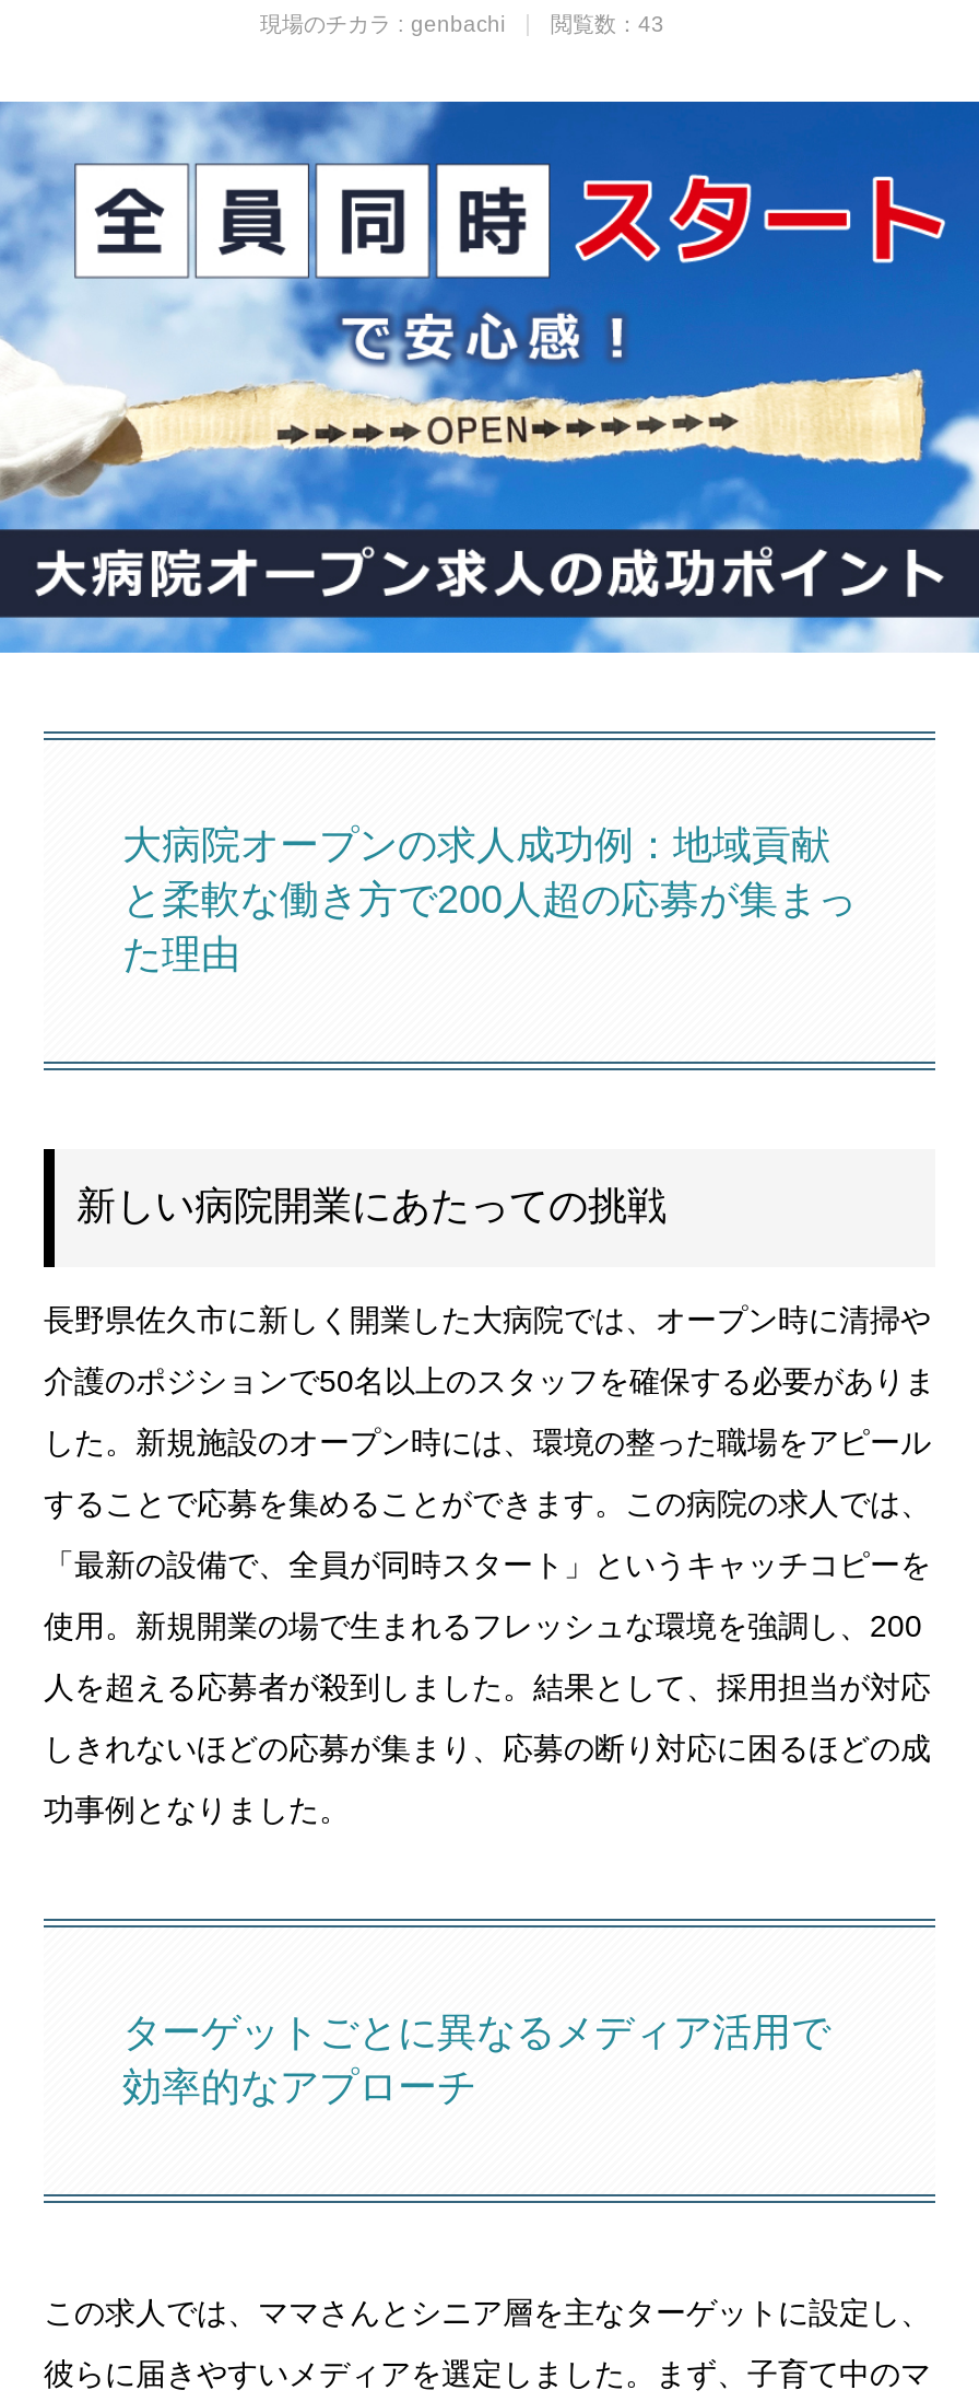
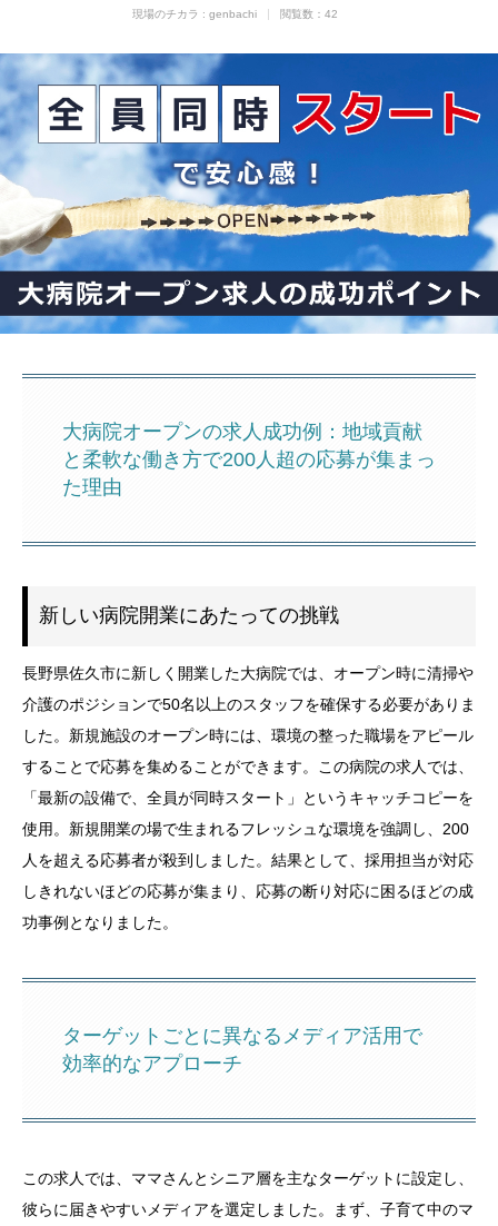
[260,12,664,36] 現場のチカラ : genbachi 閲覧数：43 -> [132,8,338,20] 現場のチカラ : genbachi 閲覧数：42

